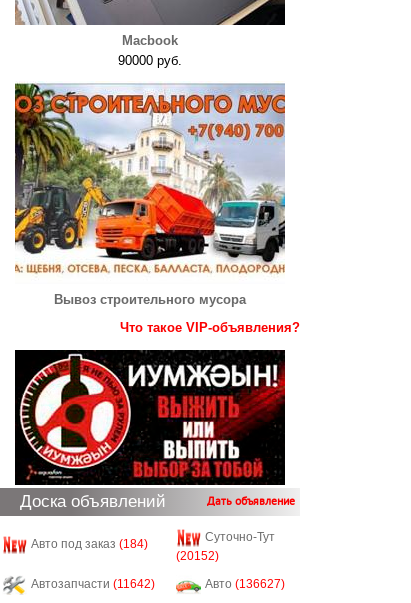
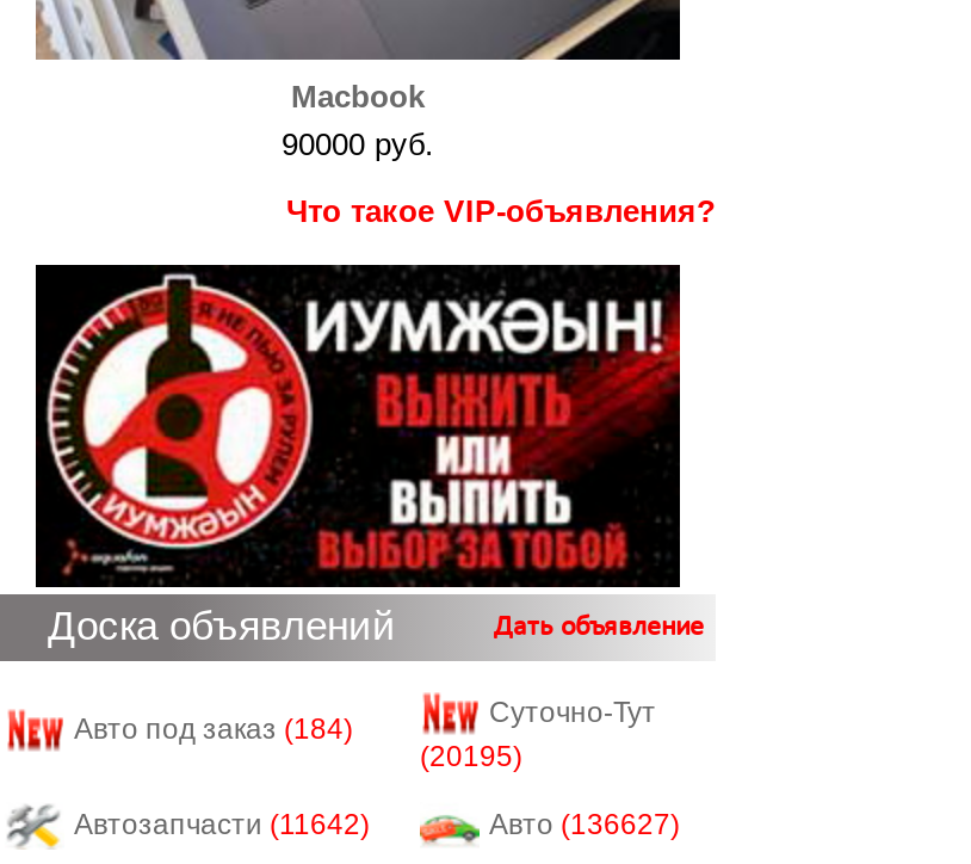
[14,82,286,307] [image] | Вывоз строительного мусора -> none
[176,549,219,563] (20152) -> [420,740,522,773] (20195)

